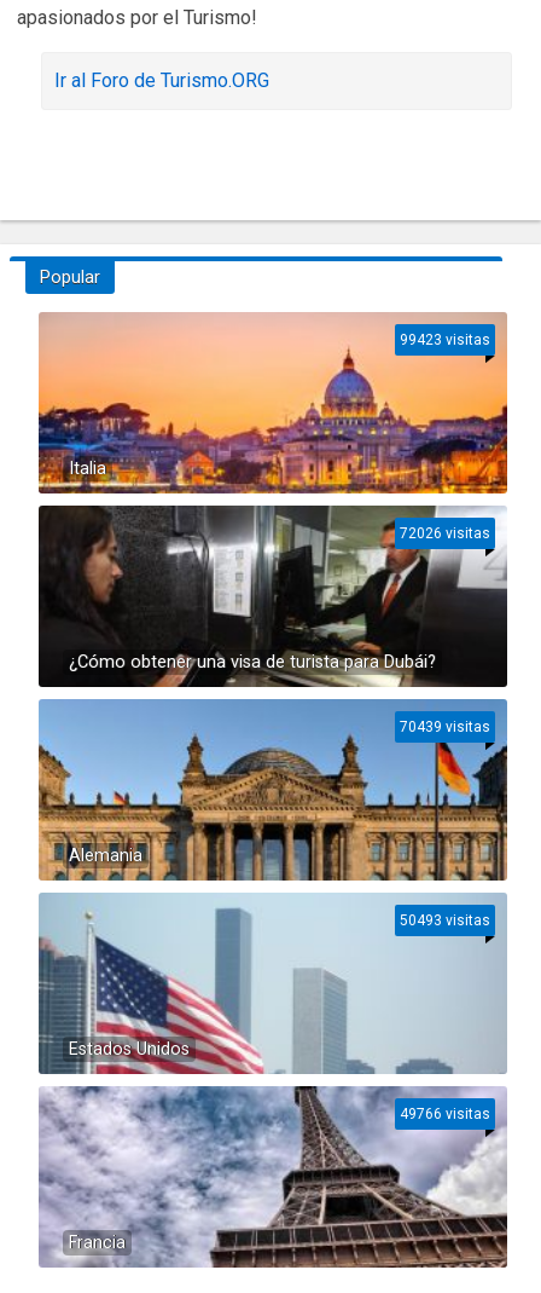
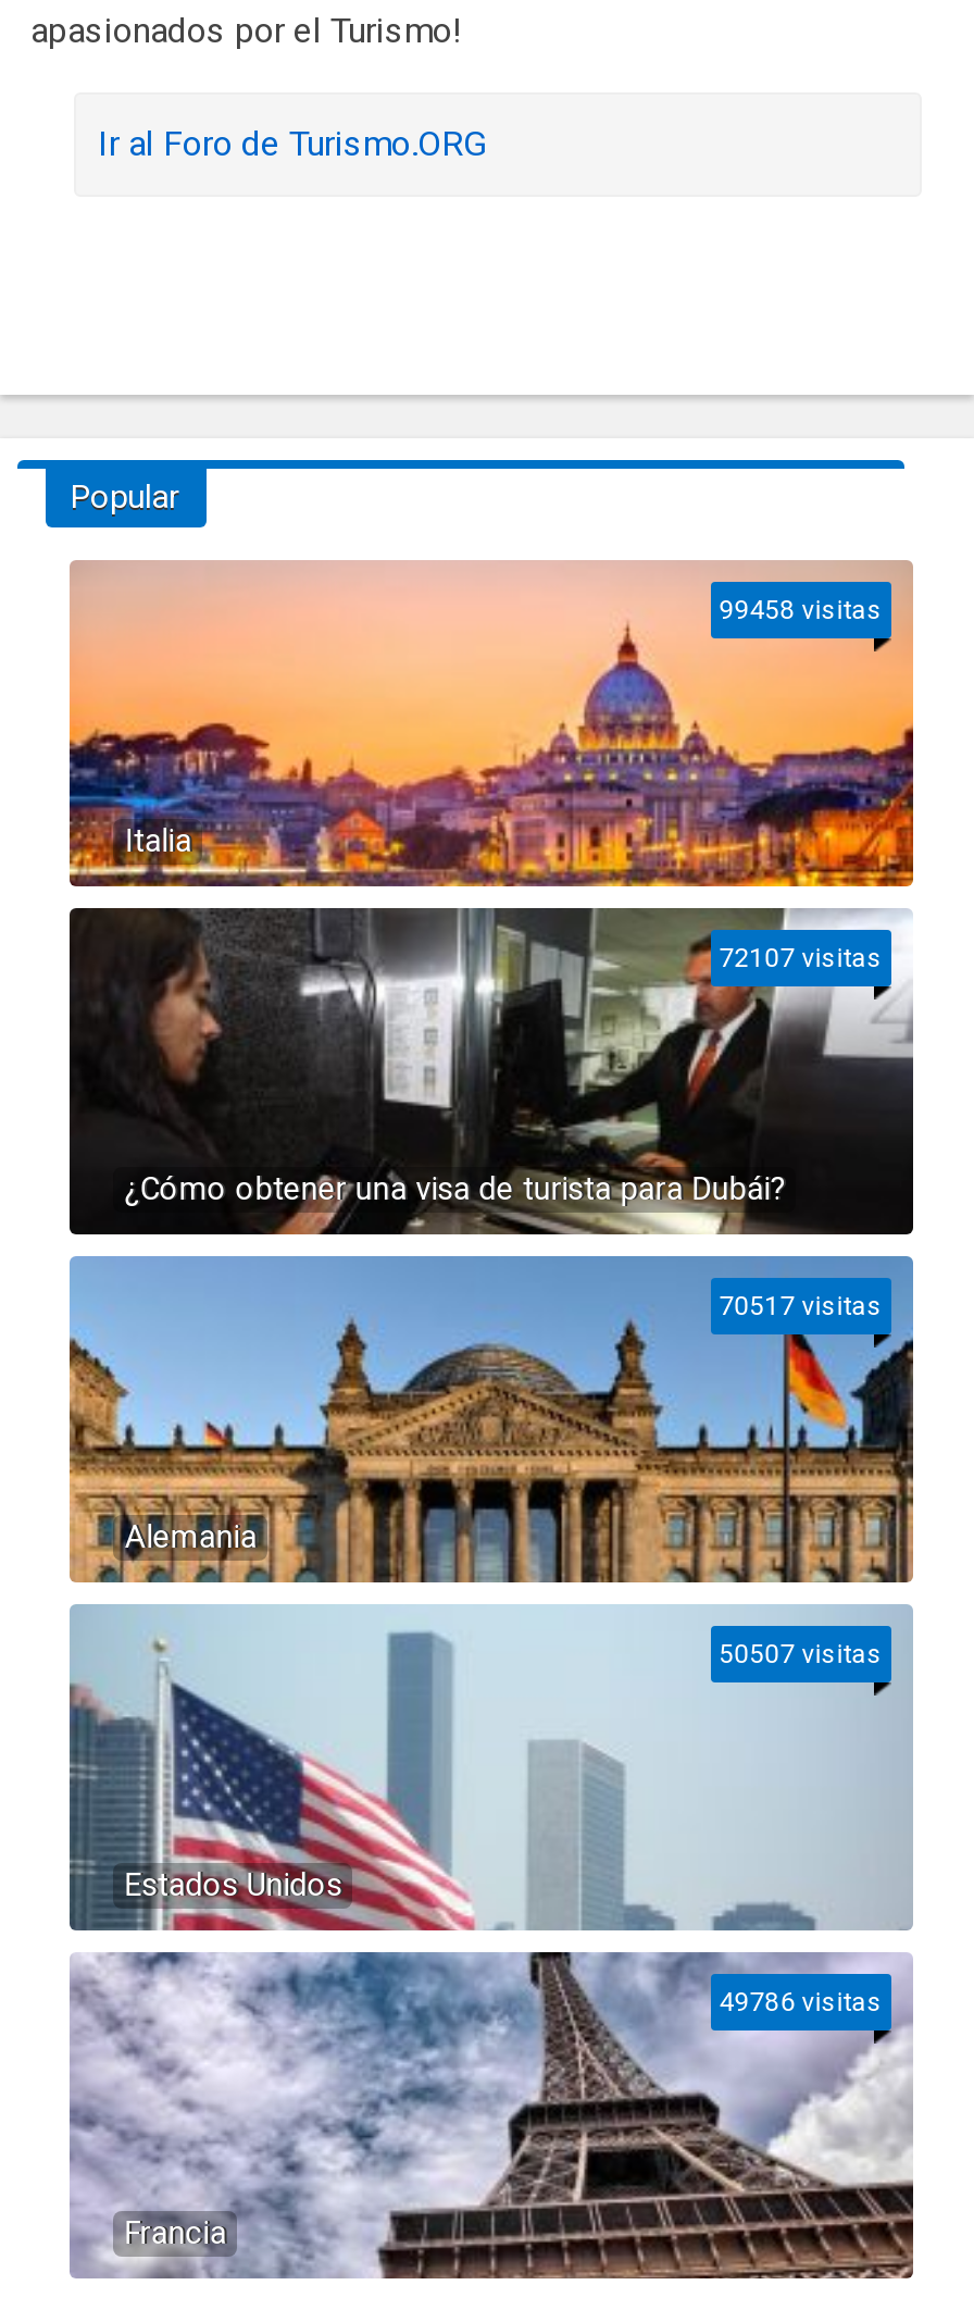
[399,331,490,348] 99423 visitas -> [719,595,882,625] 99458 visitas
[399,525,490,542] 72026 visitas -> [719,943,882,973] 72107 visitas
[399,718,490,735] 70439 visitas -> [719,1291,882,1321] 70517 visitas
[399,912,490,929] 50493 visitas -> [719,1639,882,1669] 50507 visitas
[399,1106,490,1122] 49766 visitas -> [719,1987,882,2017] 49786 visitas

